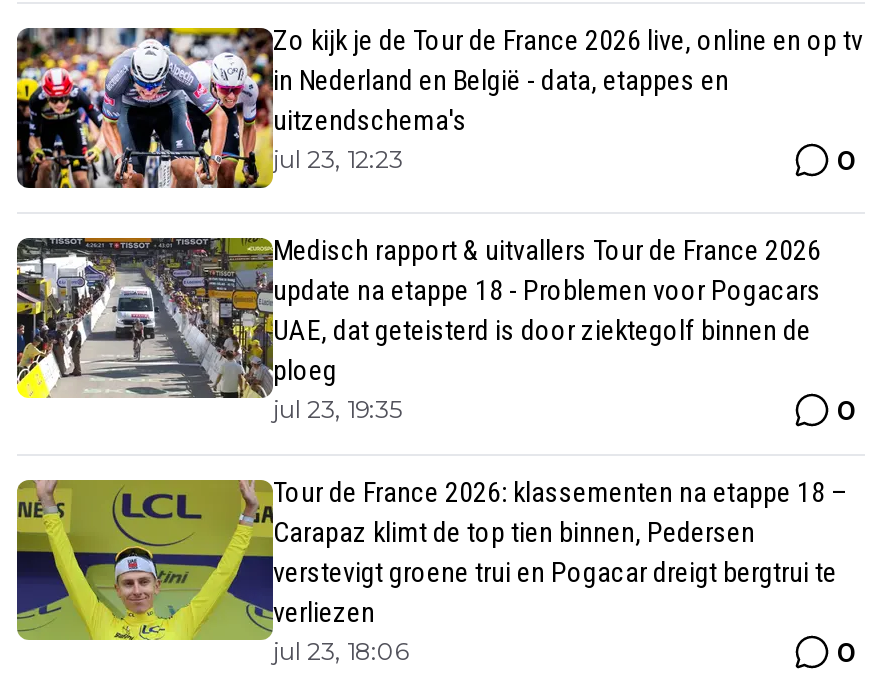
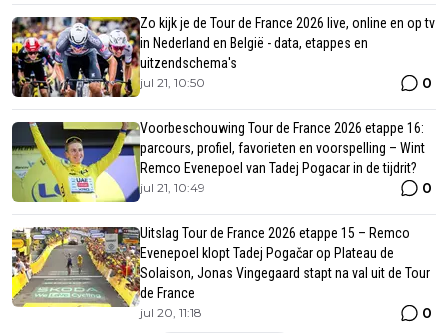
[273,143,403,173] jul 23, 12:23 -> [140,75,205,90] jul 21, 10:50
[15,233,821,430] [image] | Medisch rapport & uitvallers Tour de France 2026 | update na etappe 18 - Problemen voor Pogacars | UAE, dat geteisterd is door ziektegolf binnen de | ploeg | jul 23, 19:35 -> [11,120,425,203] [image] | Voorbeschouwing Tour de France 2026 etappe 16: | parcours, profiel, favorieten en voorspelling – Wint | Remco Evenepoel van Tadej Pogacar in de tijdrit? | jul 21, 10:49
[15,475,847,665] [image] | Tour de France 2026: klassementen na etappe 18 – | Carapaz klimt de top tien binnen, Pedersen | verstevigt groene trui en Pogacar dreigt bergtrui te | verliezen | jul 23, 18:06 -> [11,225,430,320] [image] | Uitslag Tour de France 2026 etappe 15 – Remco | Evenepoel klopt Tadej Pogačar op Plateau de | Solaison, Jonas Vingegaard stapt na val uit de Tour | de France | jul 20, 11:18

